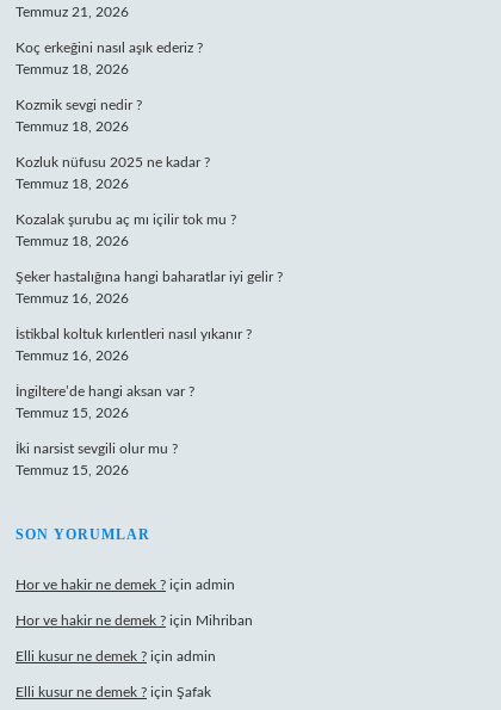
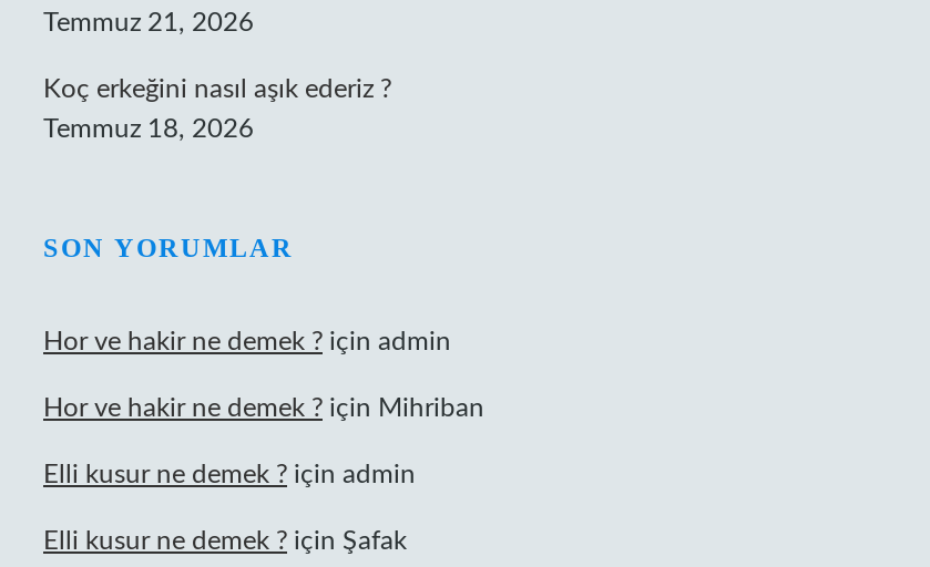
[16,98,283,477] Kozmik sevgi nedir ? | Temmuz 18, 2026 | Kozluk nüfusu 2025 ne kadar ? | Temmuz 18, 2026 | Kozalak şurubu aç mı içilir tok mu ? | Temmuz 18, 2026 | Şeker hastalığına hangi baharatlar iyi gelir ? | Temmuz 16, 2026 | İstikbal koltuk kırlentleri nasıl yıkanır ? | Temmuz 16, 2026 | İngiltere’de hangi aksan var ? | Temmuz 15, 2026 | İki narsist sevgili olur mu ? | Temmuz 15, 2026 -> none

